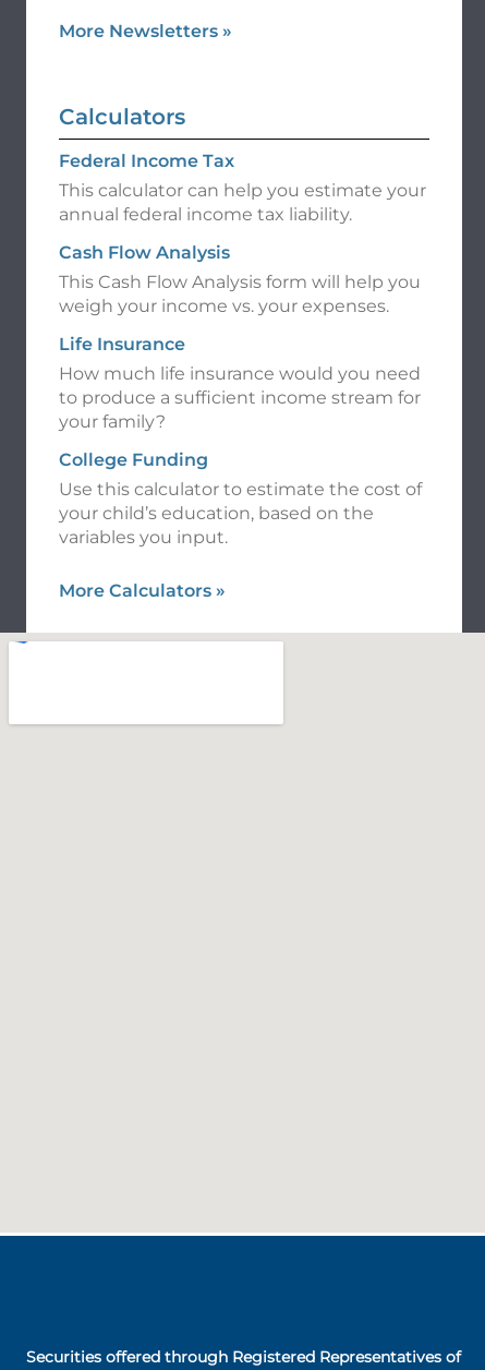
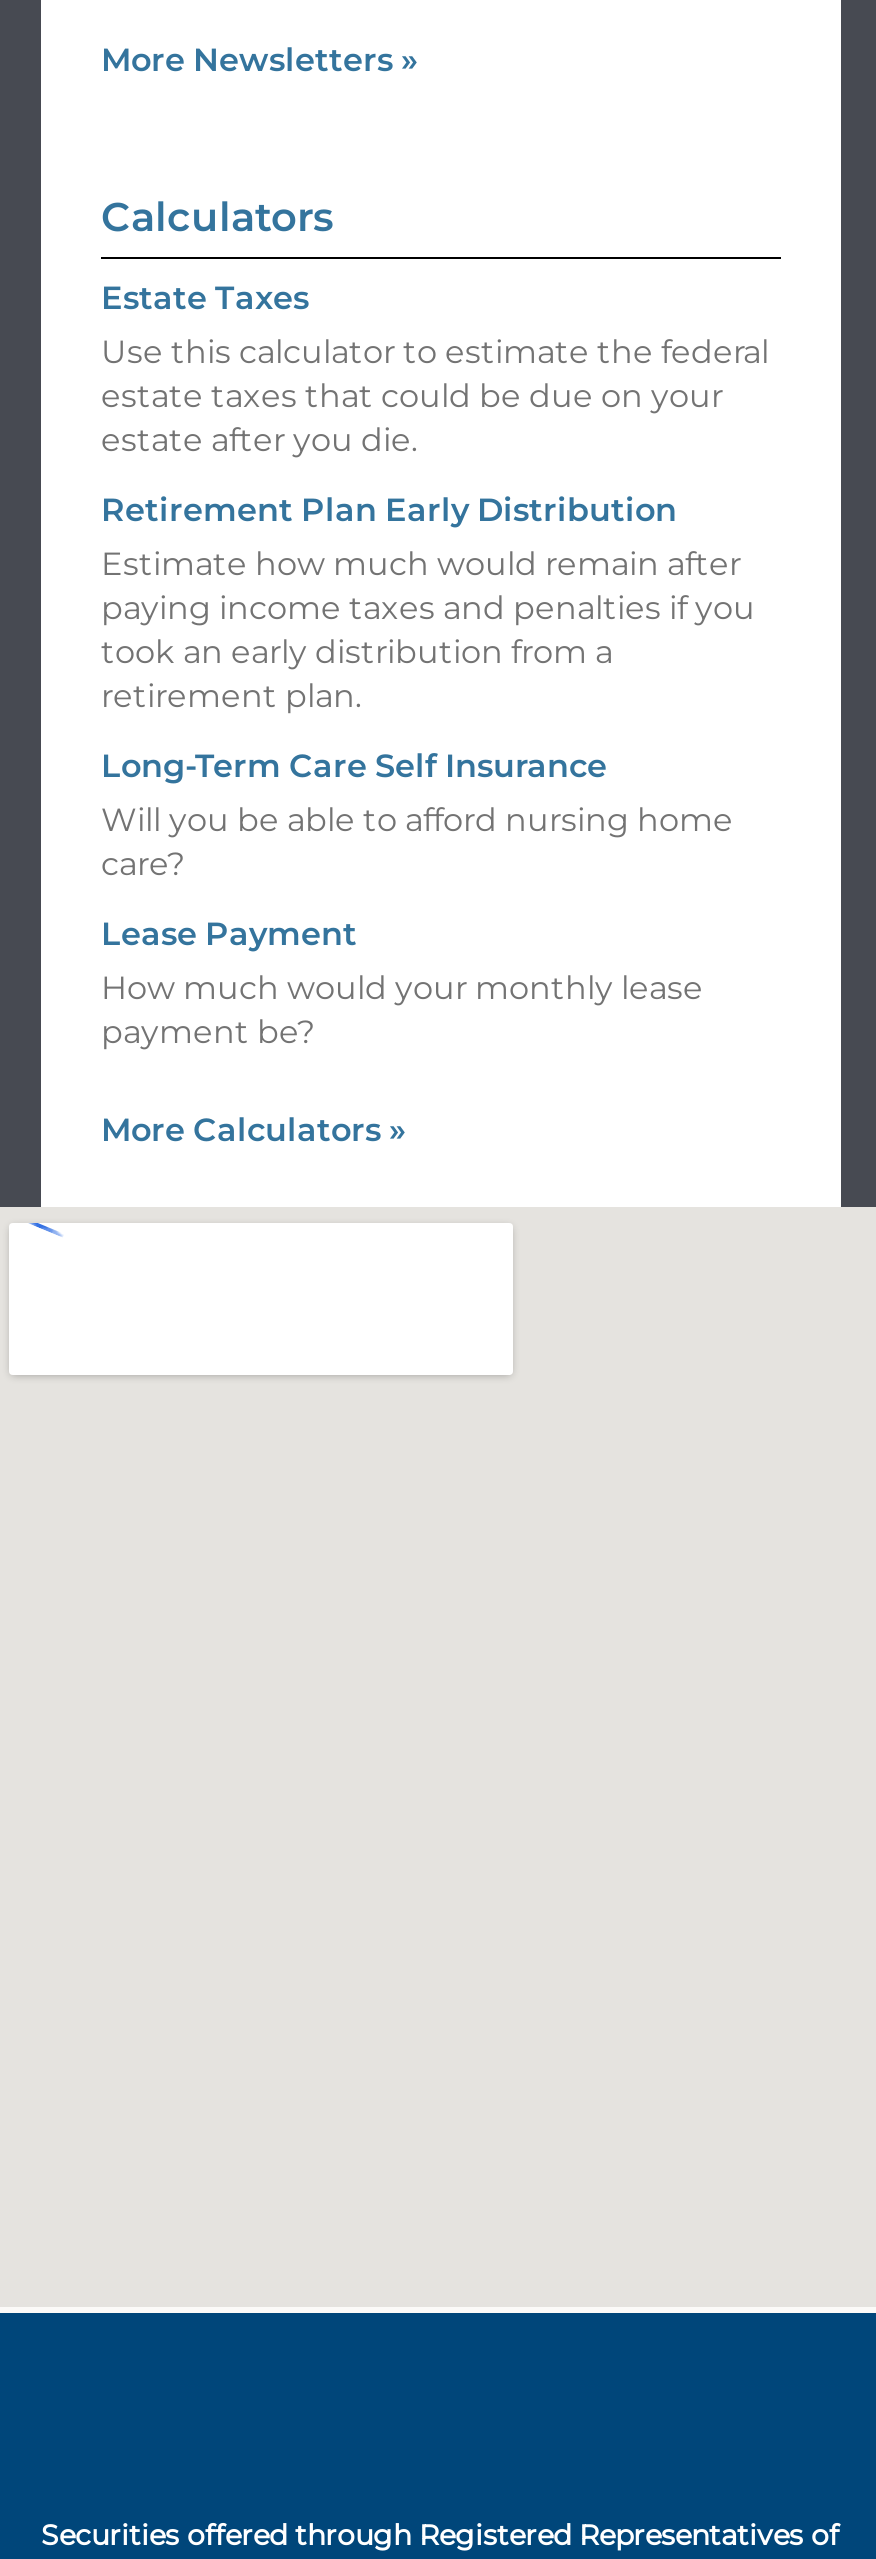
[59,151,426,225] Federal Income Tax | This calculator can help you estimate your | annual federal income tax liability. -> [101,280,769,460] Estate Taxes | Use this calculator to estimate the federal | estate taxes that could be due on your | estate after you die.
[59,242,421,317] Cash Flow Analysis | This Cash Flow Analysis form will help you | weigh your income vs. your expenses. -> [101,492,755,716] Retirement Plan Early Distribution | Estimate how much would remain after | paying income taxes and penalties if you | took an early distribution from a | retirement plan.
[59,334,421,432] Life Insurance | How much life insurance would you need | to produce a sufficient income stream for | your family? -> [101,748,733,884] Long-Term Care Self Insurance | Will you be able to afford nursing home | care?
[59,450,422,548] College Funding | Use this calculator to estimate the cost of | your child’s education, based on the | variables you input. -> [101,916,703,1052] Lease Payment | How much would your monthly lease | payment be?

